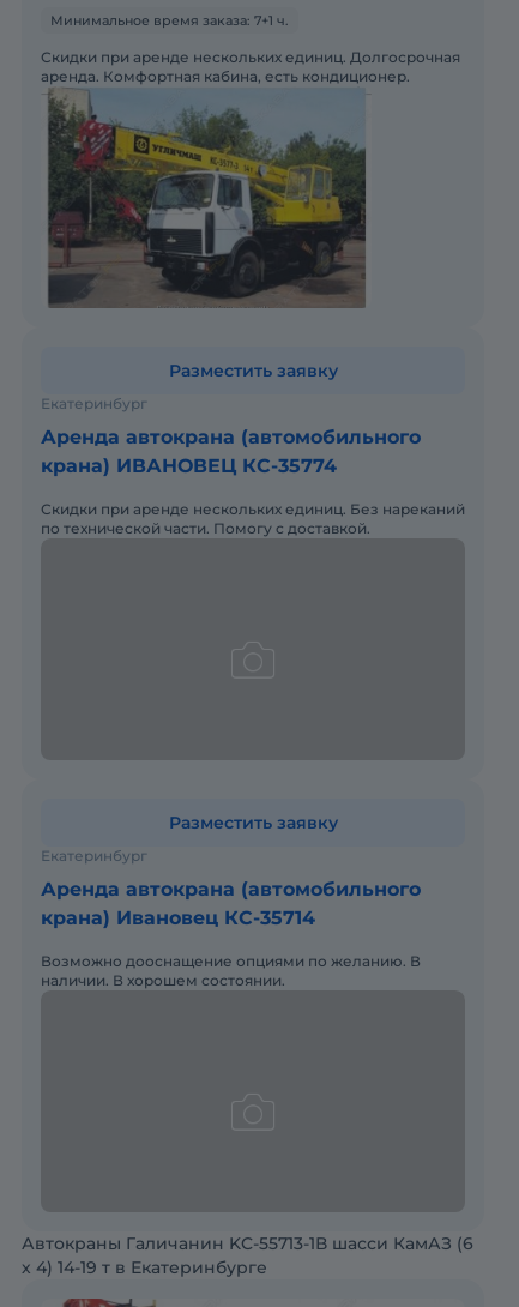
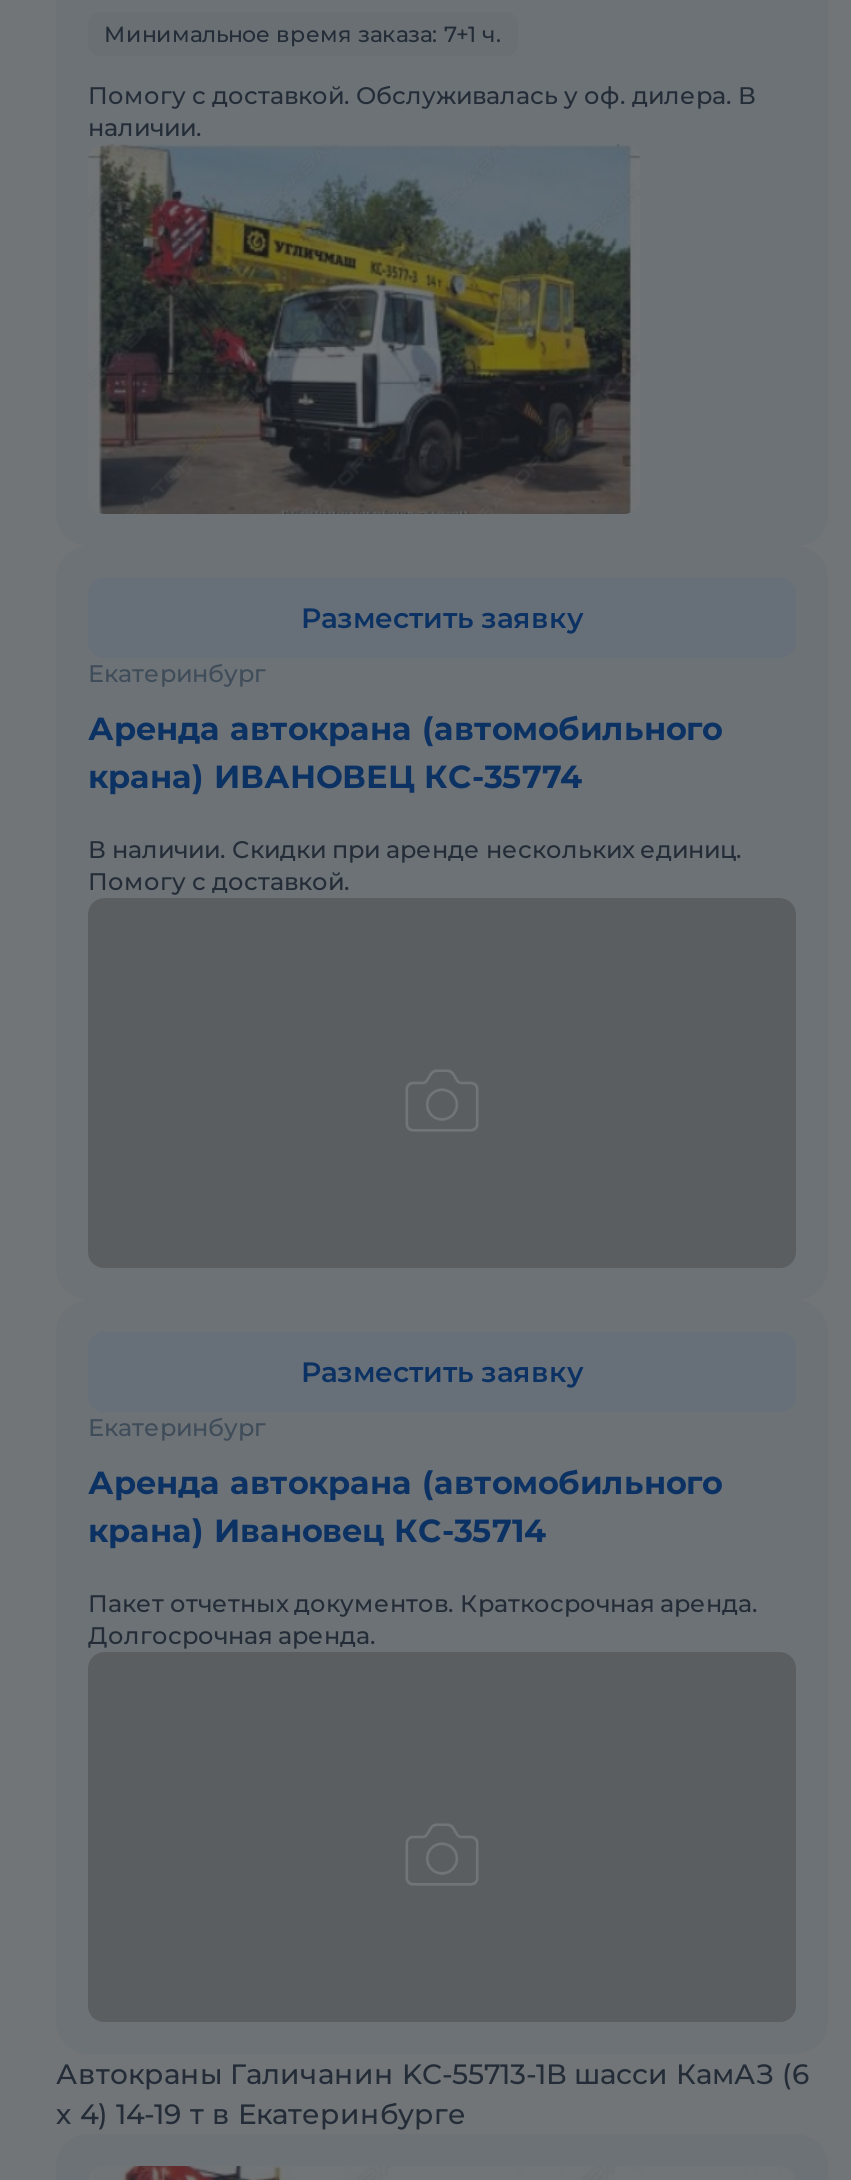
[41,48,460,85] Скидки при аренде нескольких единиц. Долгосрочная | аренда. Комфортная кабина, есть кондиционер. -> [88,80,756,142] Помогу с доставкой. Обслуживалась у оф. дилера. В | наличии.
[41,500,465,537] Скидки при аренде нескольких единиц. Без нареканий | по технической части. Помогу с доставкой. -> [88,834,742,896] В наличии. Скидки при аренде нескольких единиц. | Помогу с доставкой.
[41,952,421,989] Возможно дооснащение опциями по желанию. В | наличии. В хорошем состоянии. -> [88,1588,758,1650] Пакет отчетных документов. Краткосрочная аренда. | Долгосрочная аренда.

